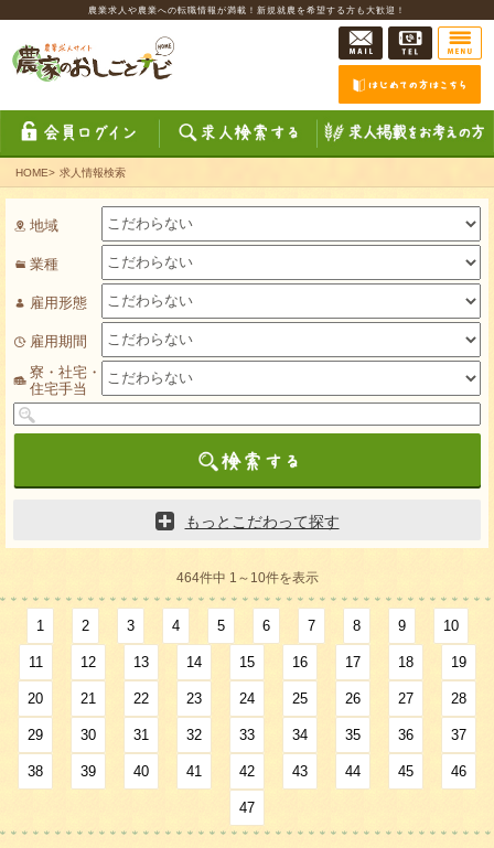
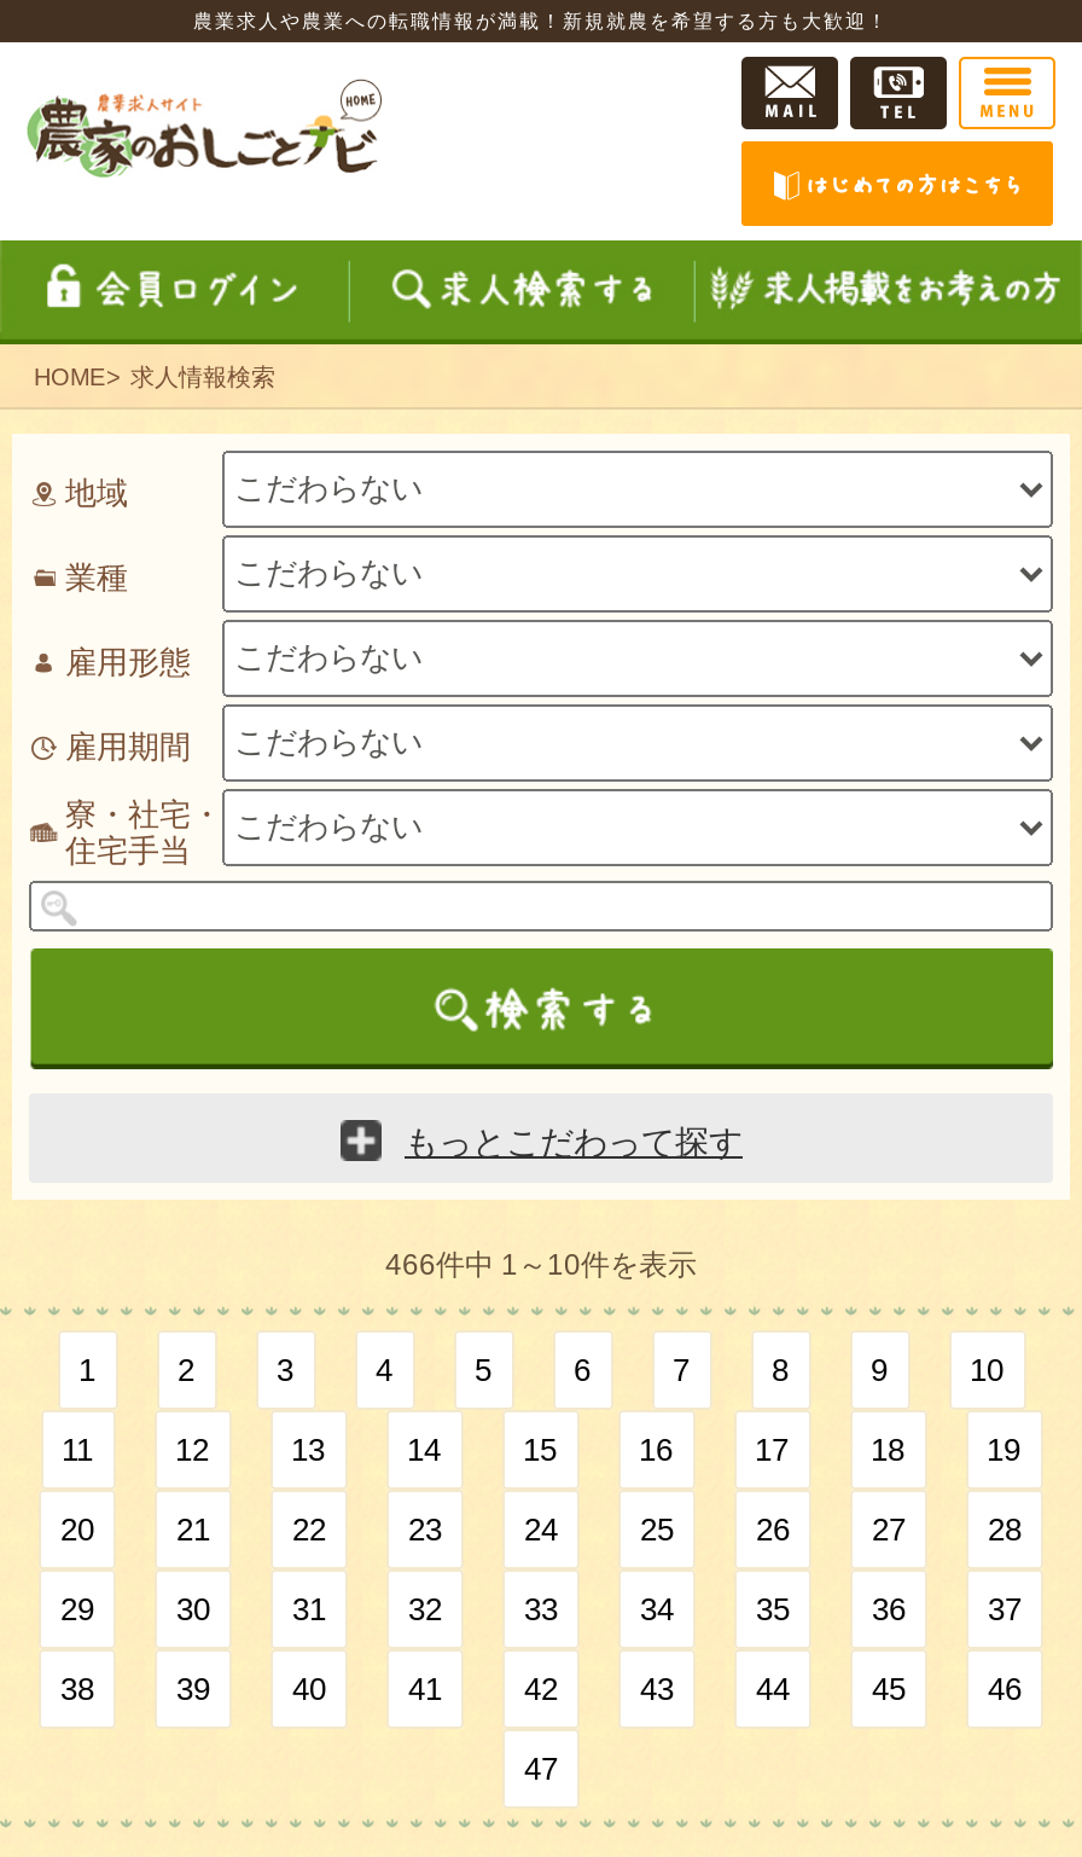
[176,570,318,586] 464件中 1～10件を表示 -> [385,1249,697,1283] 466件中 1～10件を表示

